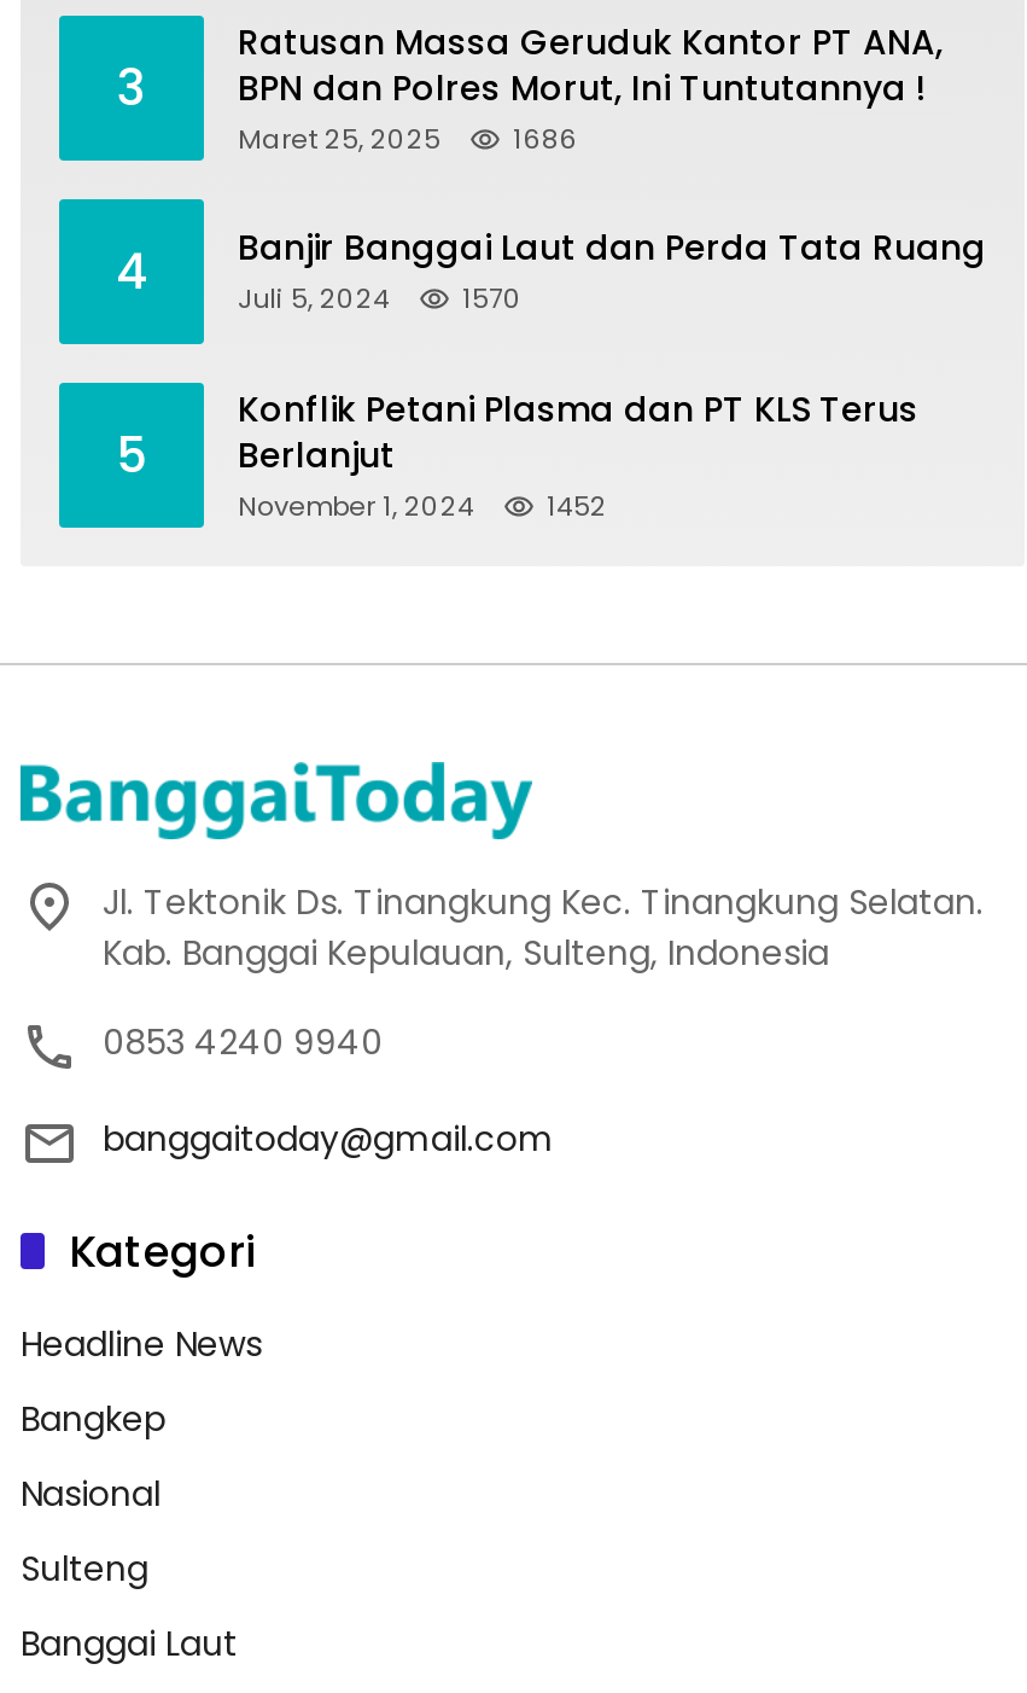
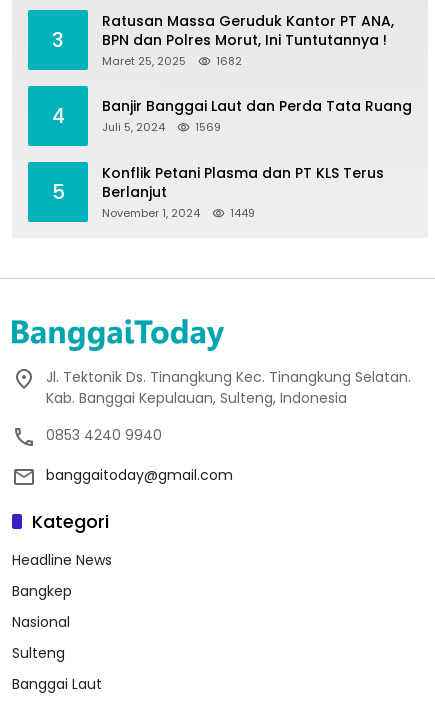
[238,118,578,157] Maret 25, 2025 1686 -> [102,52,242,68] Maret 25, 2025 1682
[238,279,523,318] Juli 5, 2024 1570 -> [102,119,221,135] Juli 5, 2024 1569
[238,485,607,524] November 1, 2024 1452 -> [102,204,255,220] November 1, 2024 1449

